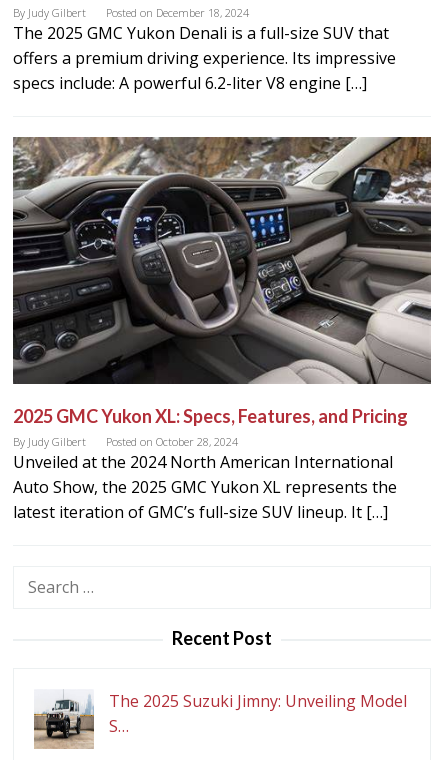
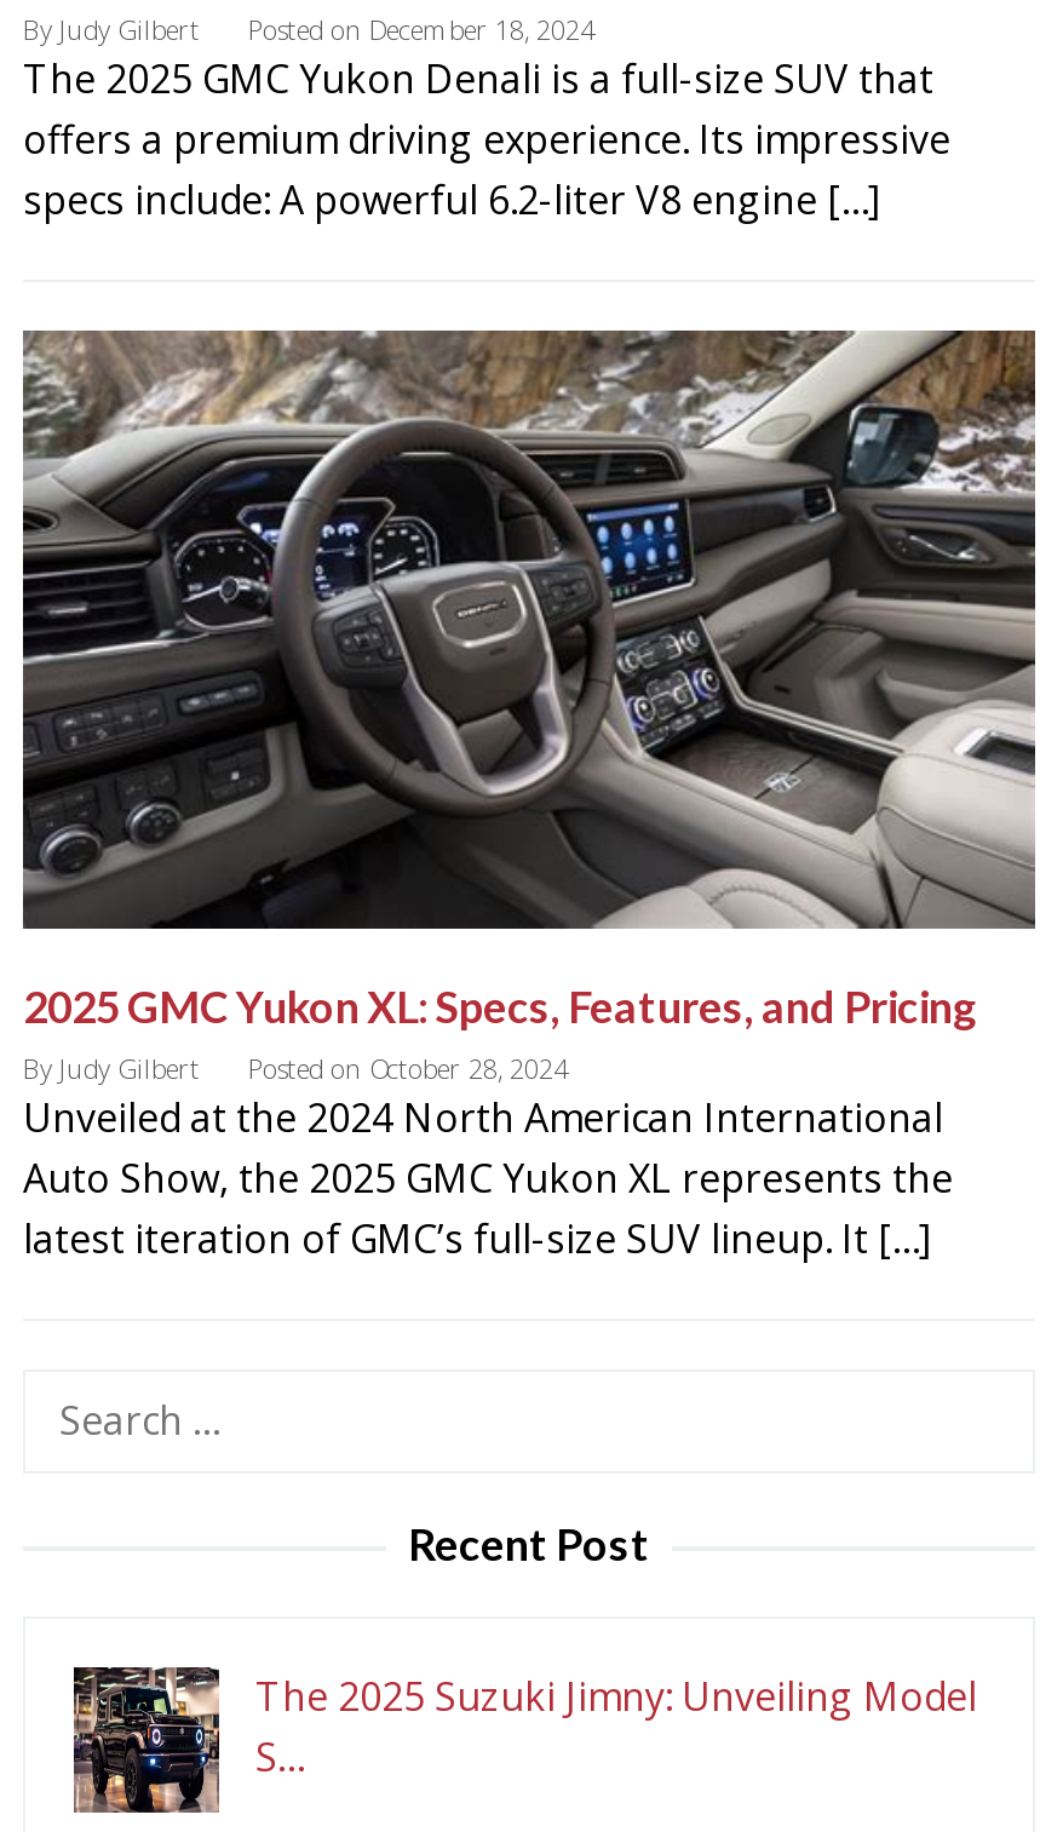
[33,689,94,749] [image] -> [71,1665,222,1815] [image]

